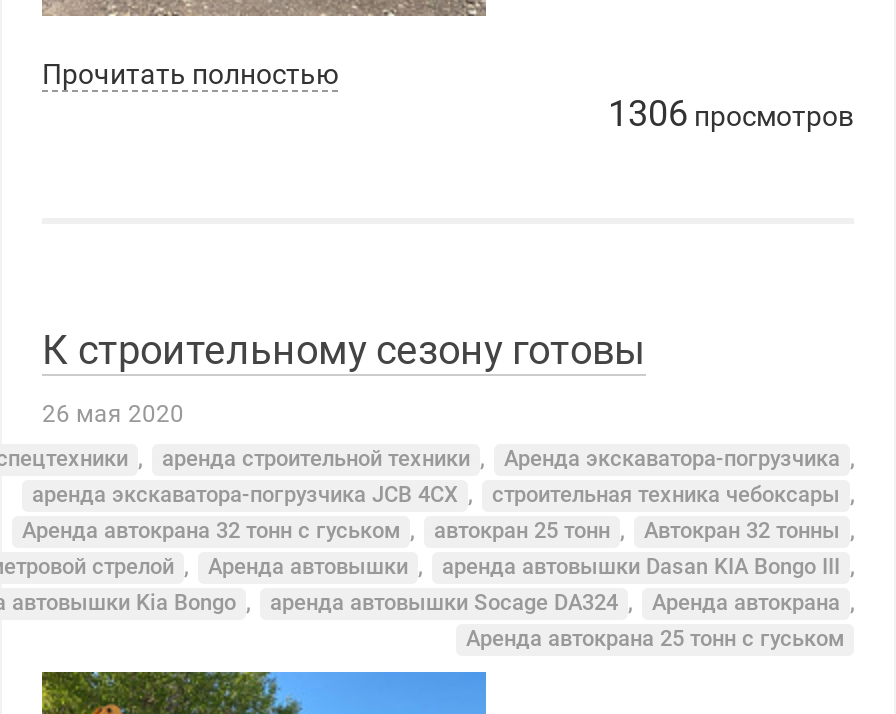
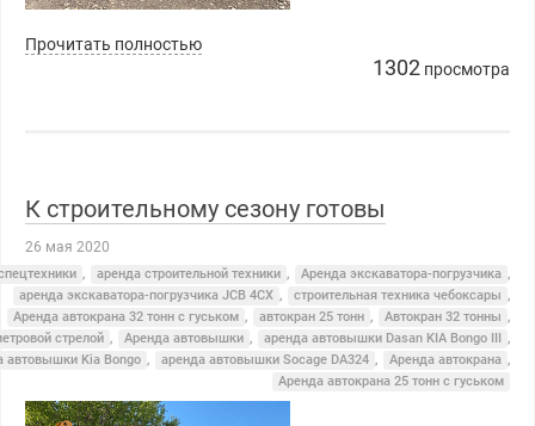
[608,91,854,133] 1306 просмотров -> [373,54,510,79] 1302 просмотра

